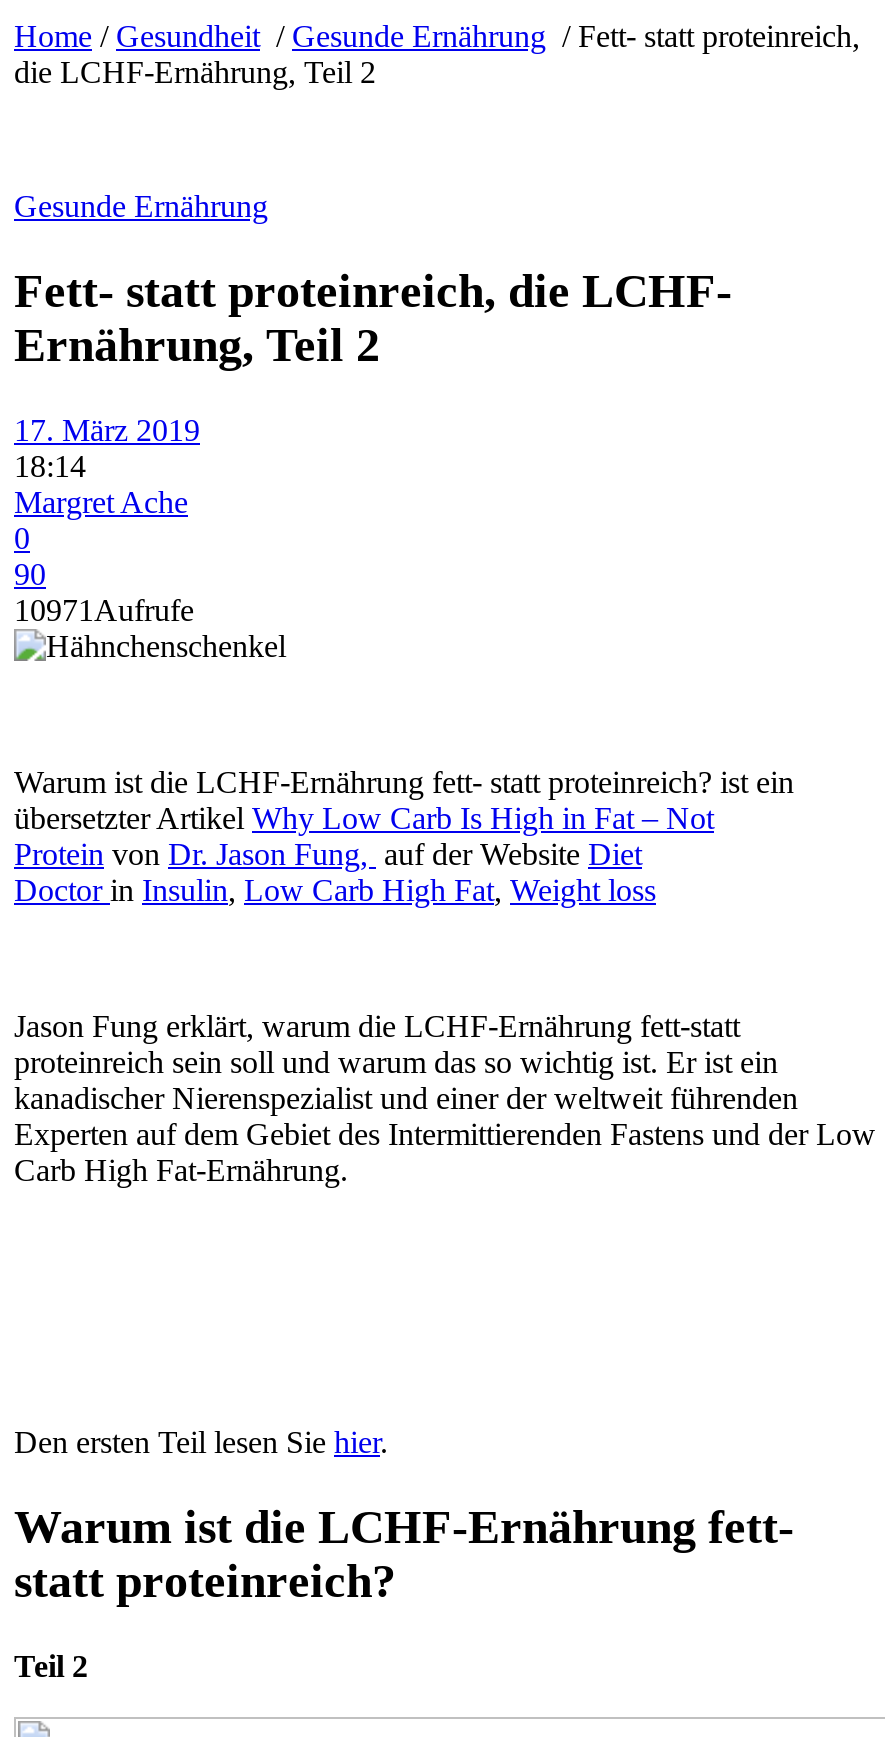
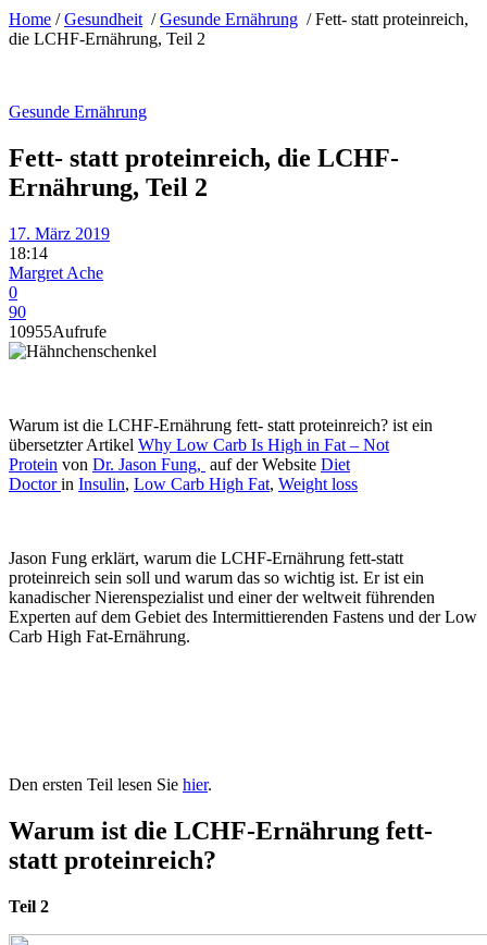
[14,593,194,627] 10971 Aufrufe -> [9,322,107,341] 10955 Aufrufe

